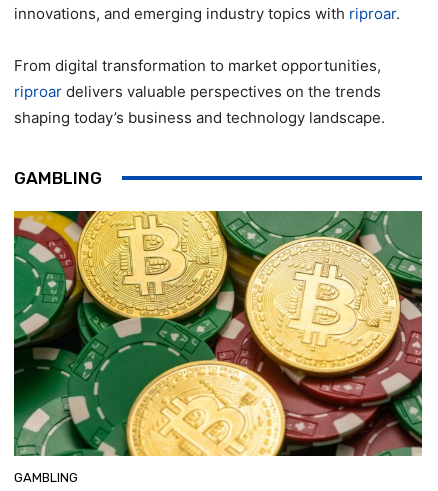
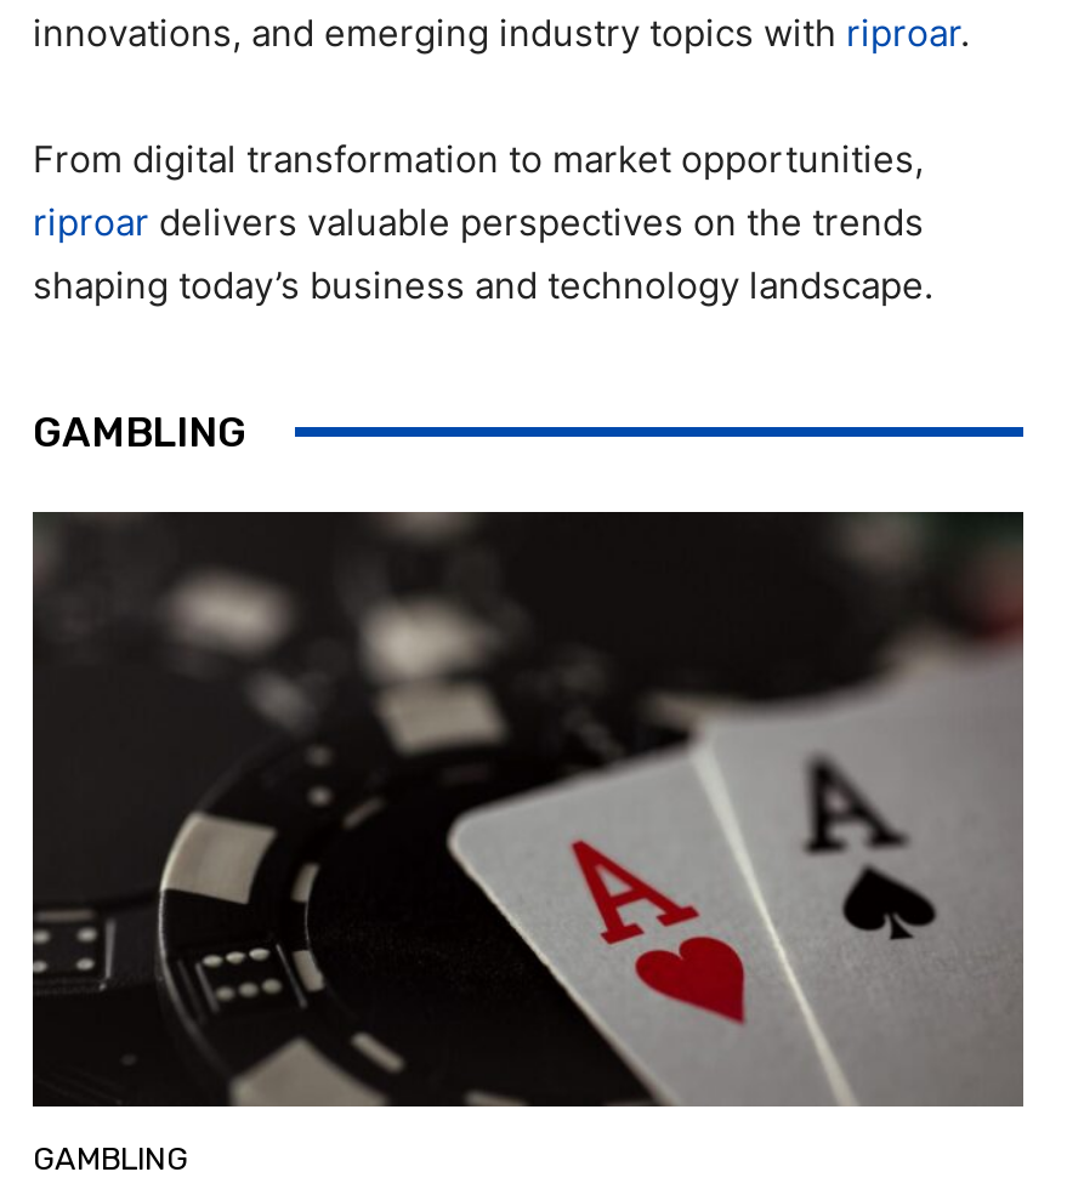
[13,210,423,457] [image] -> [30,510,1023,1109] [image]

